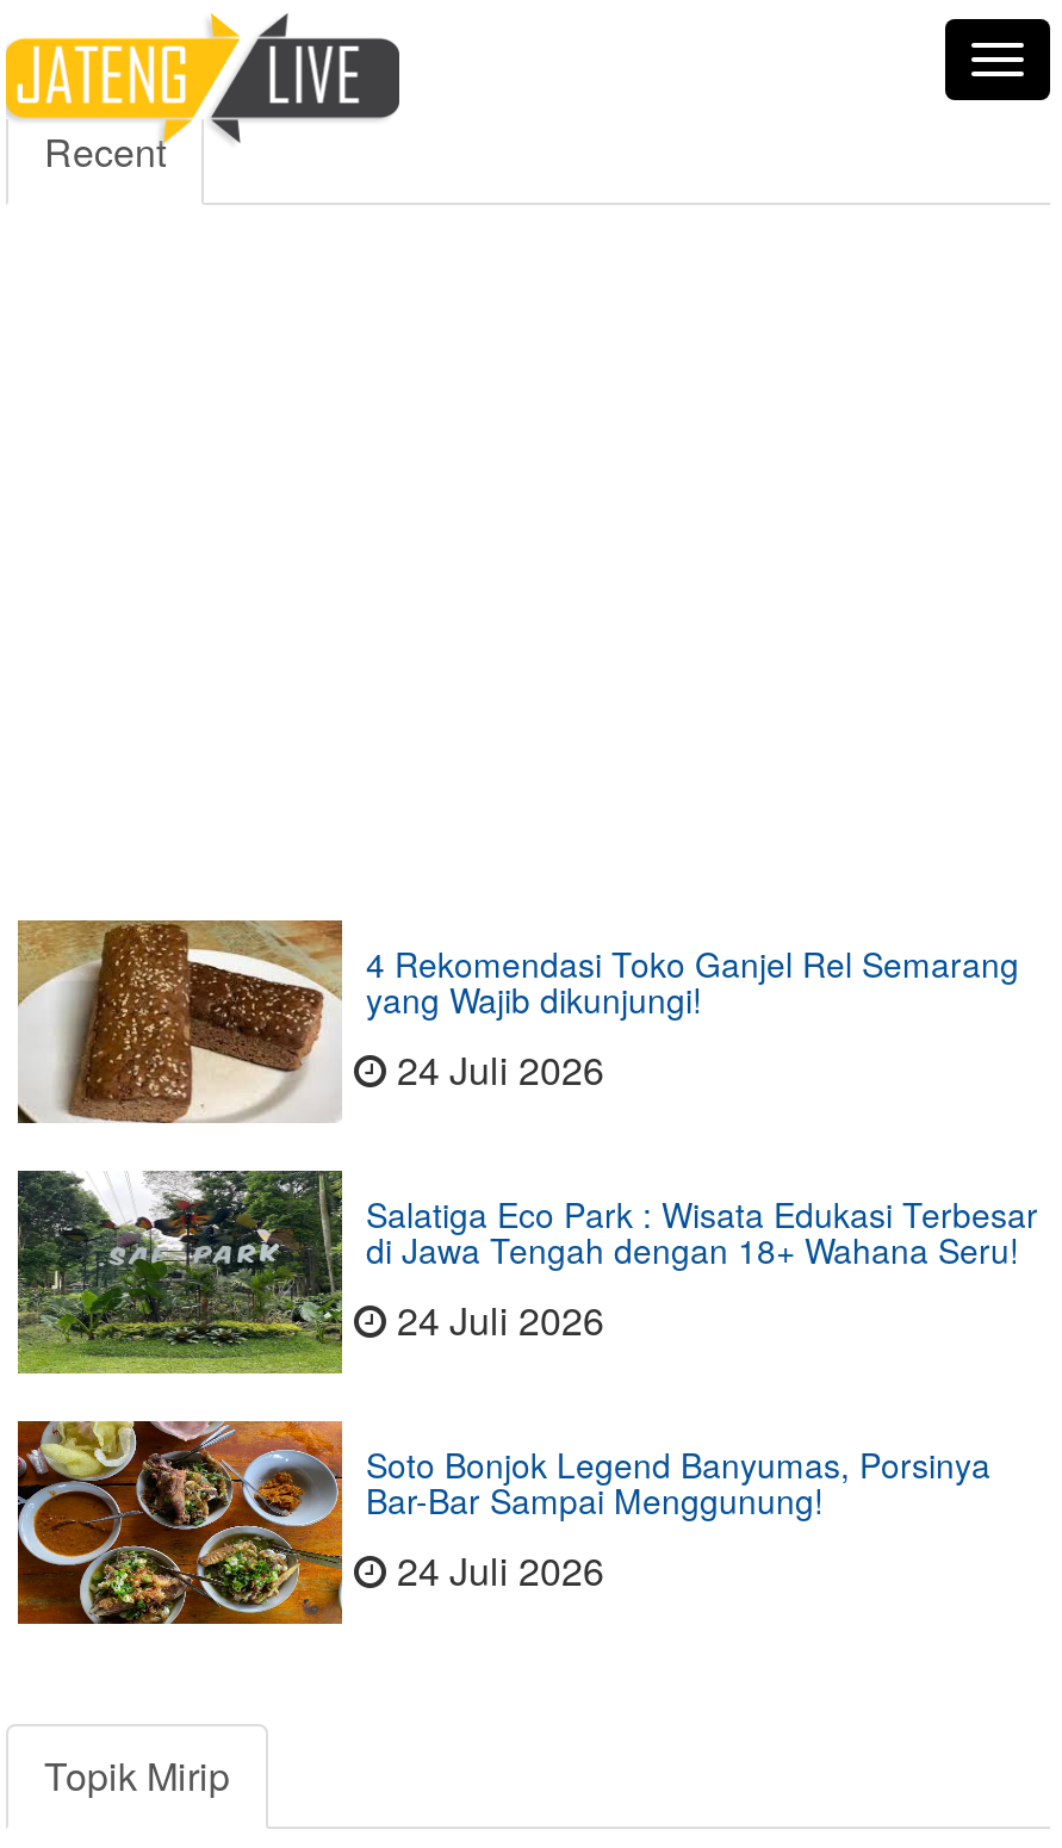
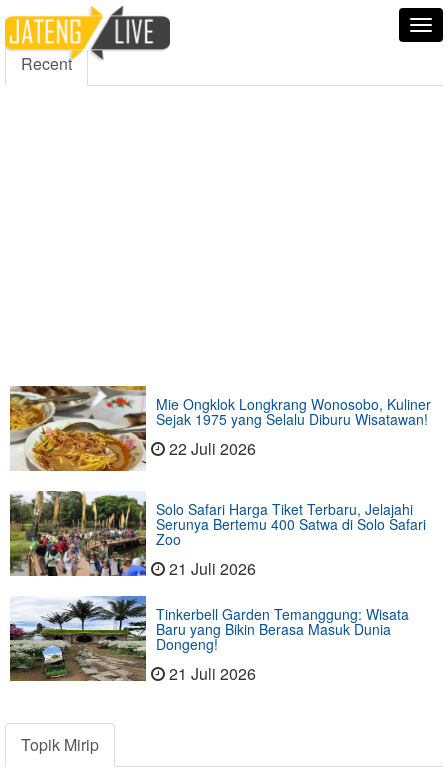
[15,920,1019,1125] [image] | 4 Rekomendasi Toko Ganjel Rel Semarang | yang Wajib dikunjungi! | 24 Juli 2026 -> [9,385,431,472] [image] | Mie Ongklok Longkrang Wonosobo, Kuliner | Sejak 1975 yang Selalu Diburu Wisatawan! | 22 Juli 2026
[15,1168,1038,1376] [image] | Salatiga Eco Park : Wisata Edukasi Terbesar | di Jawa Tengah dengan 18+ Wahana Seru! | 24 Juli 2026 -> [9,490,426,580] [image] | Solo Safari Harga Tiket Terbaru, Jelajahi | Serunya Bertemu 400 Satwa di Solo Safari | Zoo | 21 Juli 2026
[15,1419,990,1626] [image] | Soto Bonjok Legend Banyumas, Porsinya | Bar-Bar Sampai Menggunung! | 24 Juli 2026 -> [9,595,409,685] [image] | Tinkerbell Garden Temanggung: Wisata | Baru yang Bikin Berasa Masuk Dunia | Dongeng! | 21 Juli 2026

